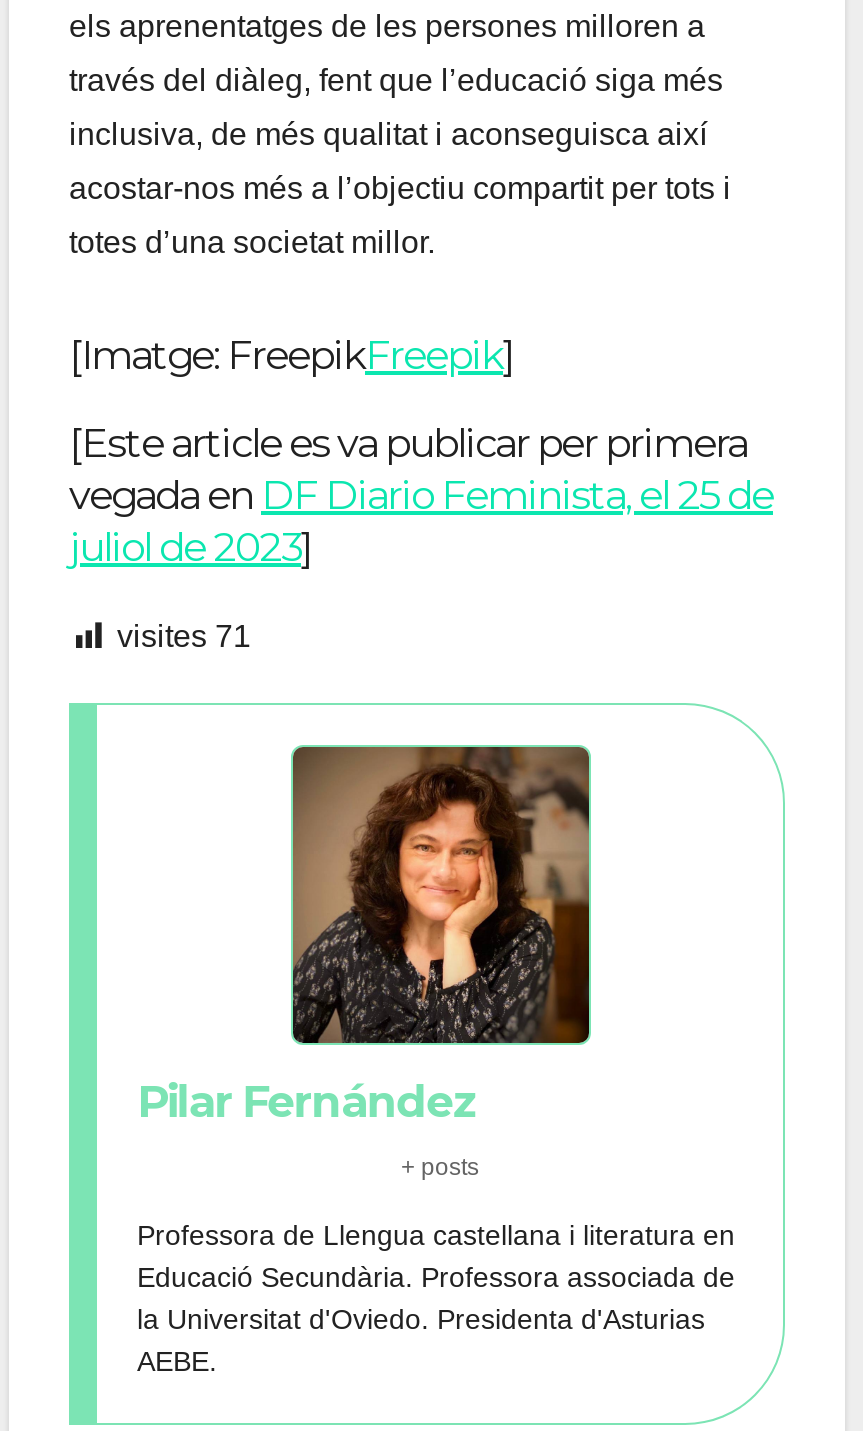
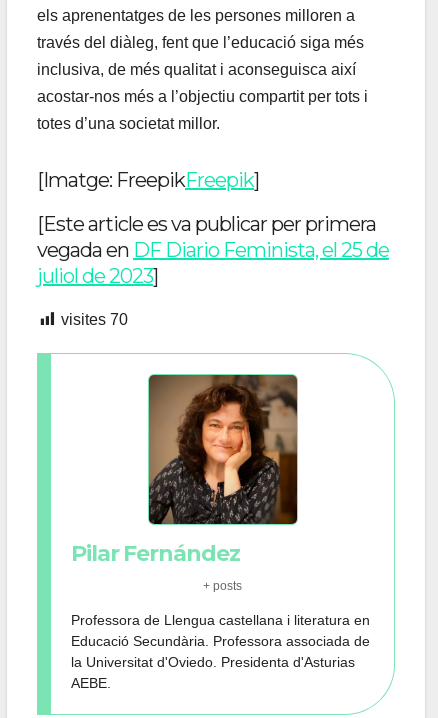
[117,619,251,653] visites 71 -> [61,311,128,328] visites 70

